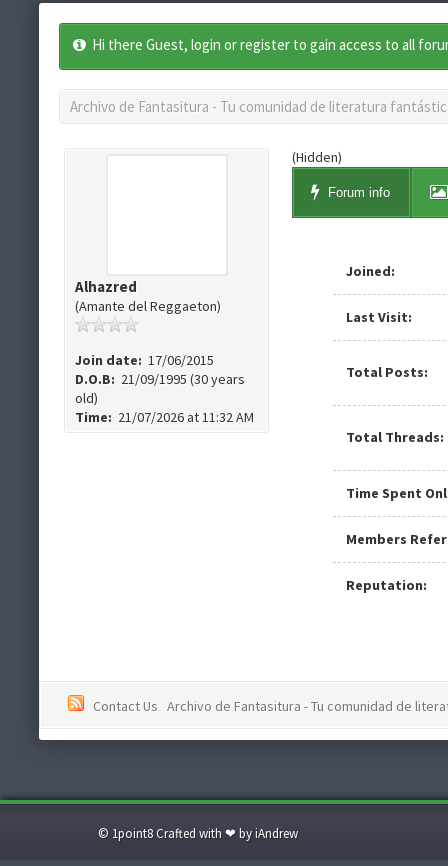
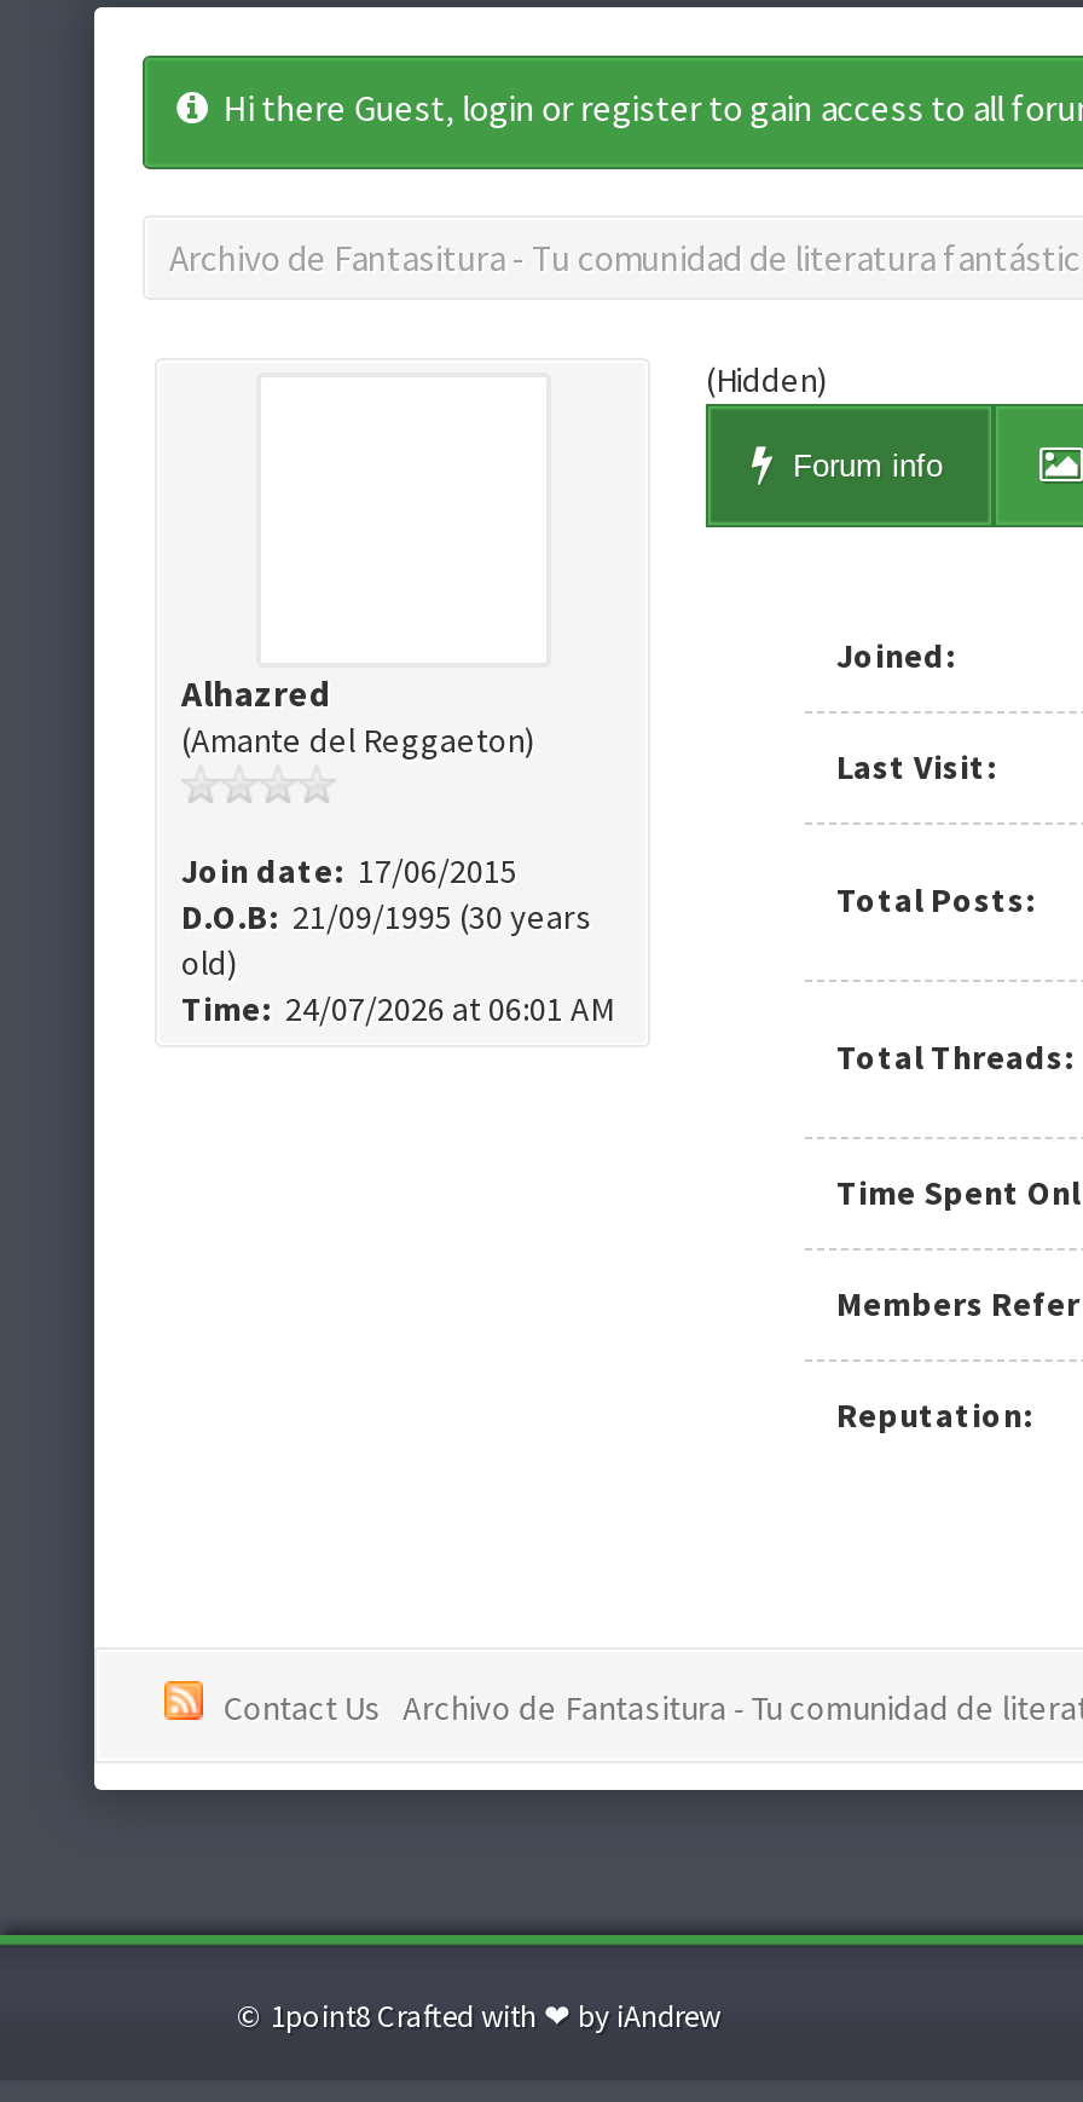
[75,408,254,426] Time: 21/07/2026 at 11:32 AM -> [181,987,614,1030] Time: 24/07/2026 at 06:01 AM

